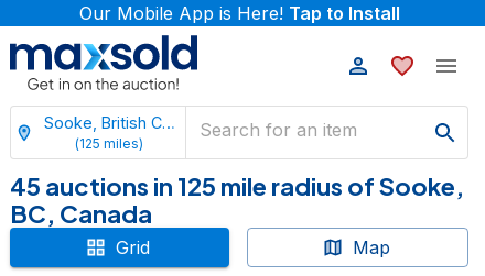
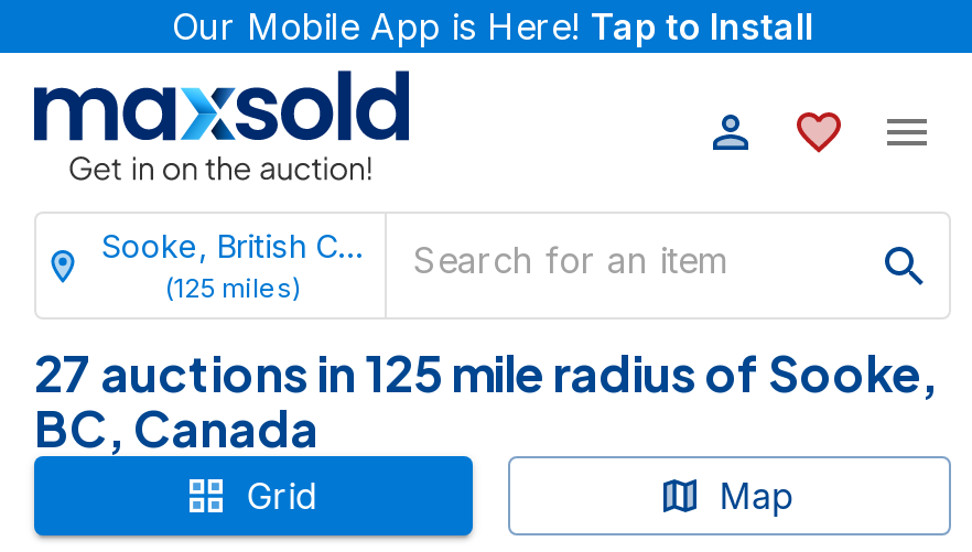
[10,170,464,201] 45 auctions in 125 mile radius of Sooke, -> [34,342,938,403] 27 auctions in 125 mile radius of Sooke,

